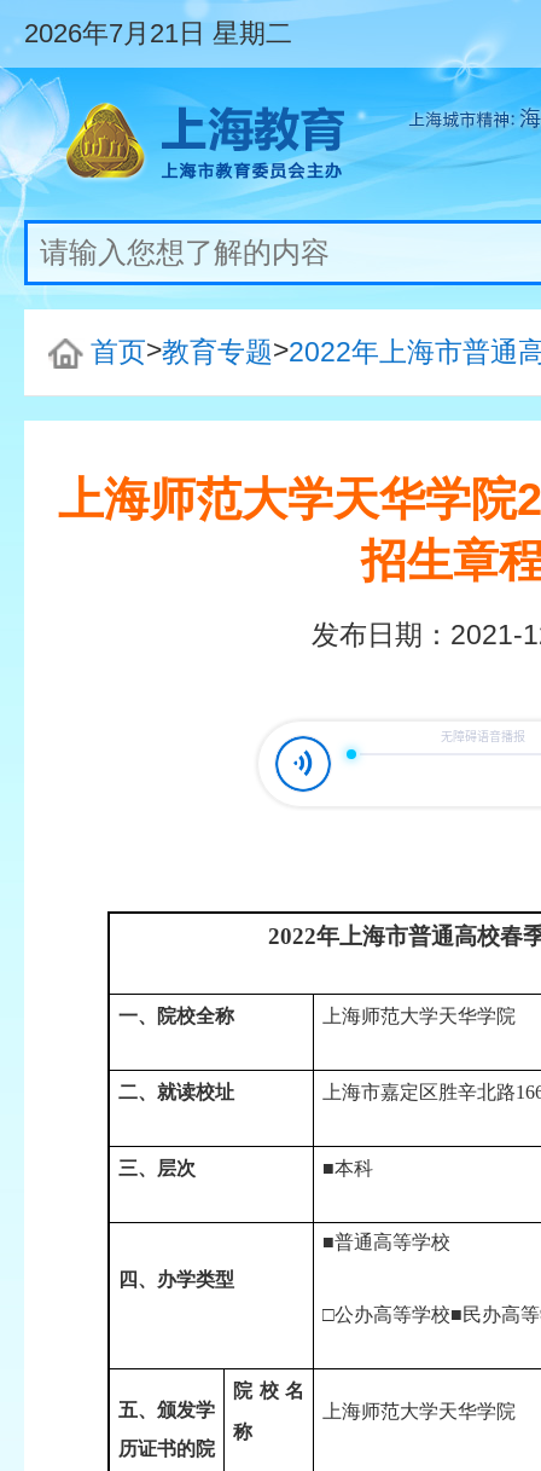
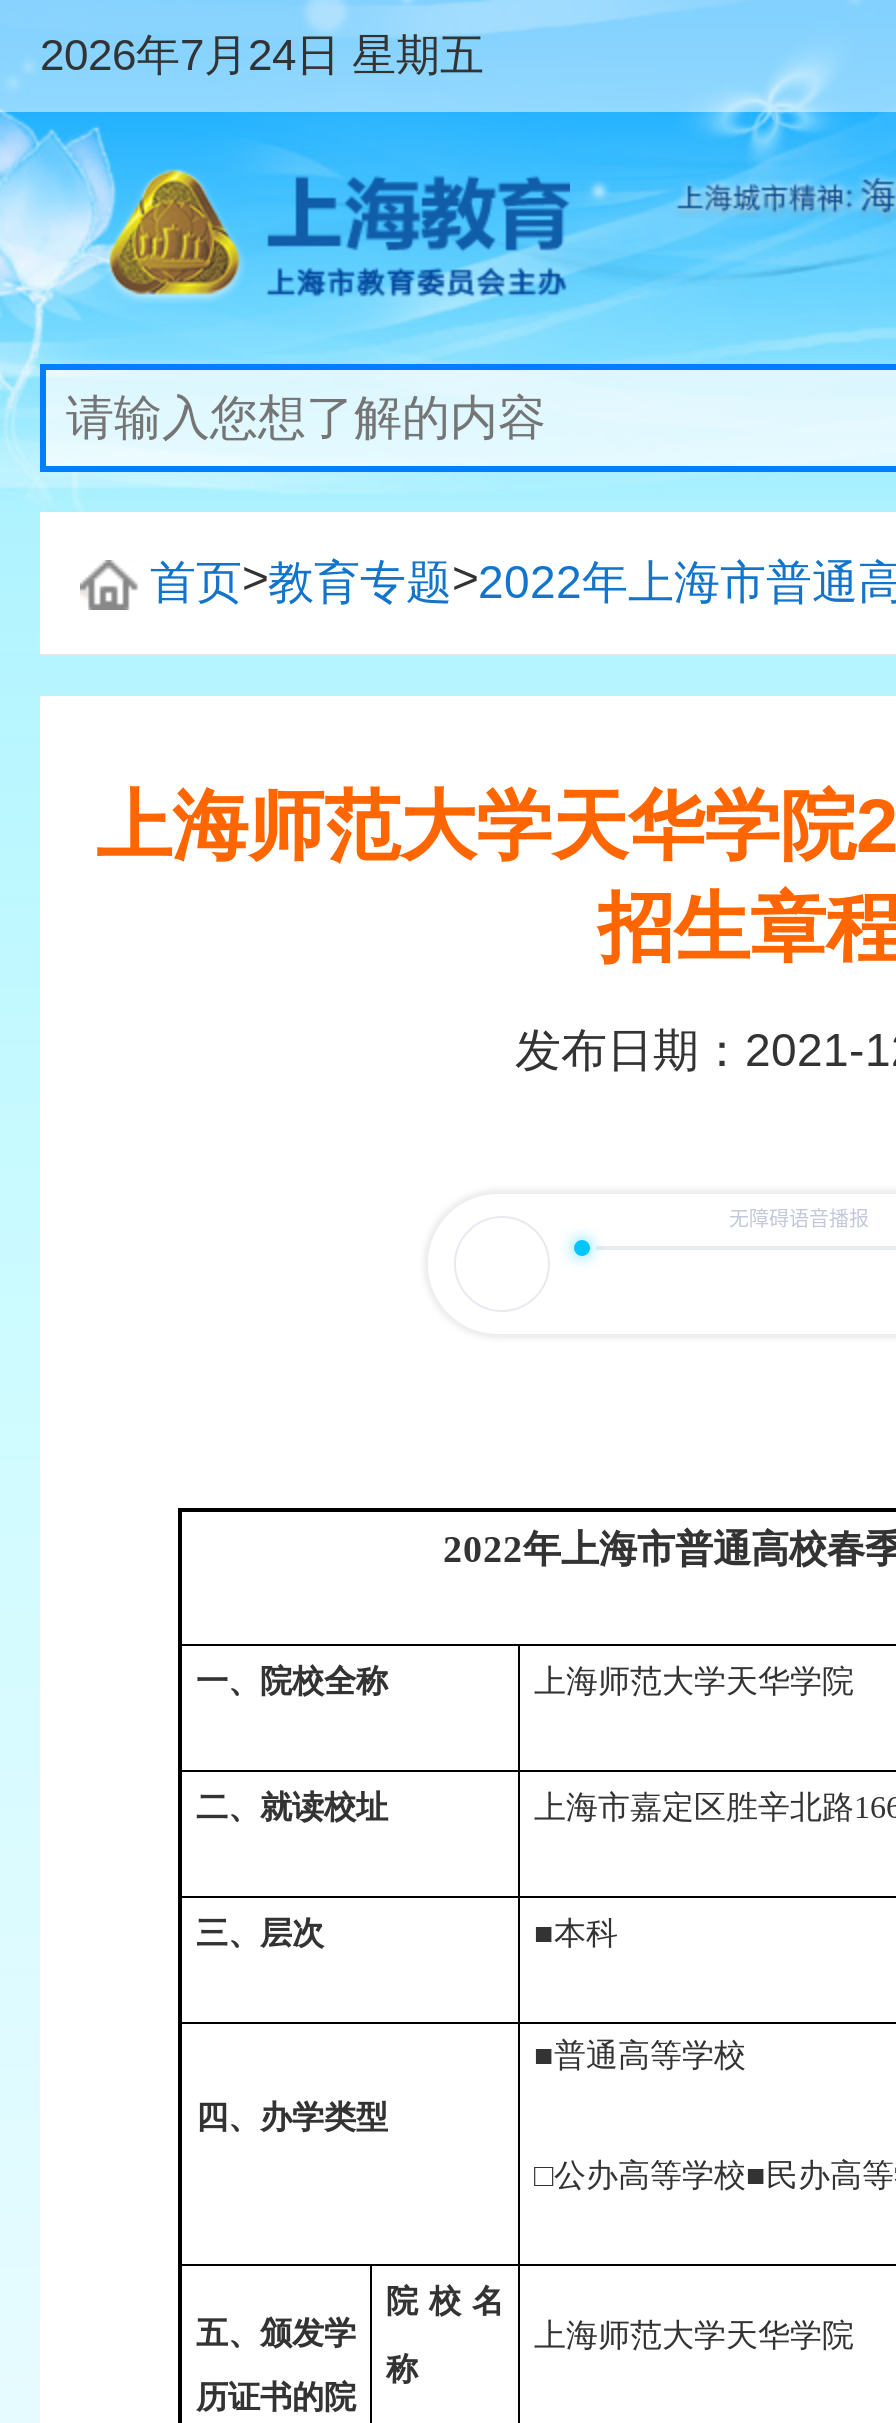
[24,18,292,48] 2026年7月21日星期二 -> [40,30,484,80] 2026年7月24日星期五
[274,735,332,793] [image] -> none

